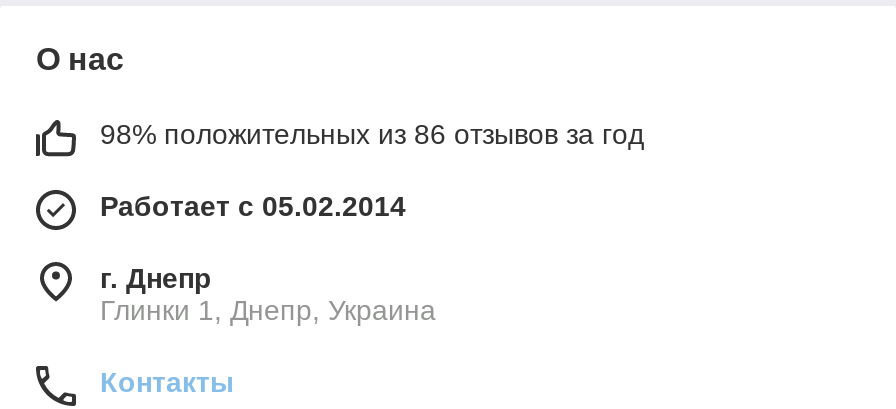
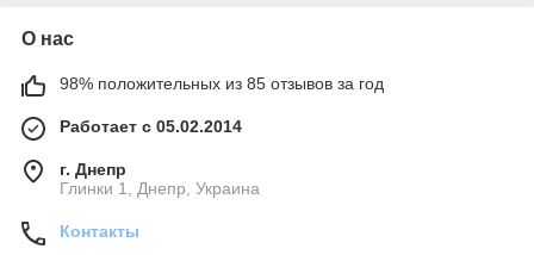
[100,118,644,150] 98% положительных из 86 отзывов за год -> [60,74,384,93] 98% положительных из 85 отзывов за год

